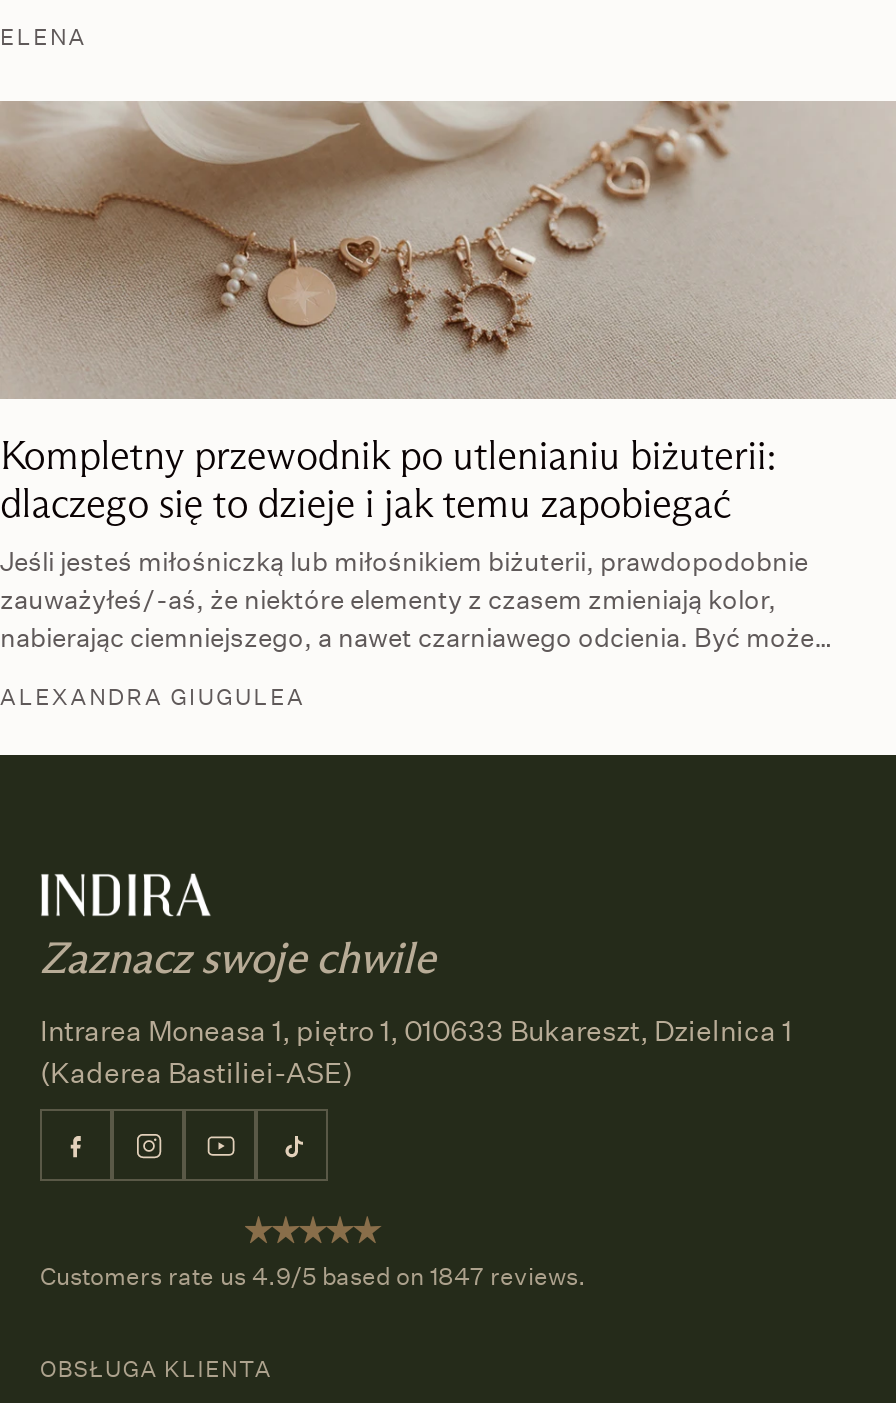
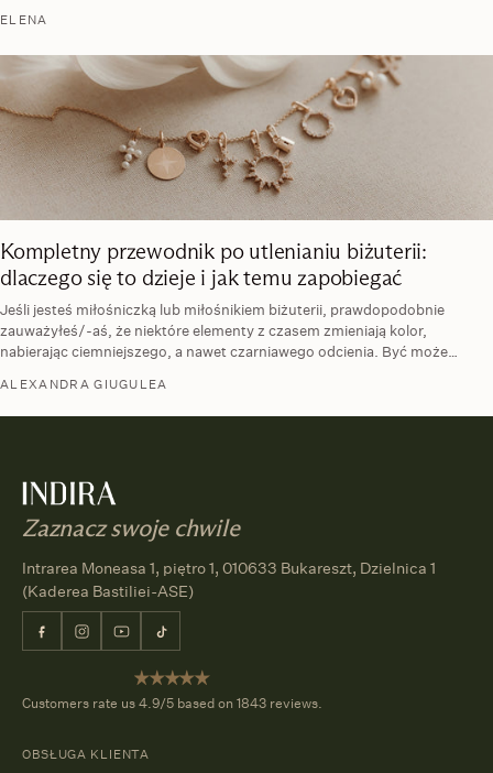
[40,1261,586,1291] Customers rate us 4.9/5 based on 1847 reviews. -> [22,695,322,711] Customers rate us 4.9/5 based on 1843 reviews.

